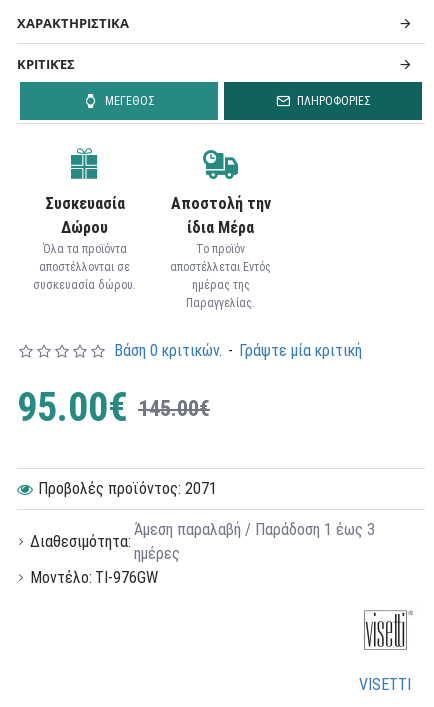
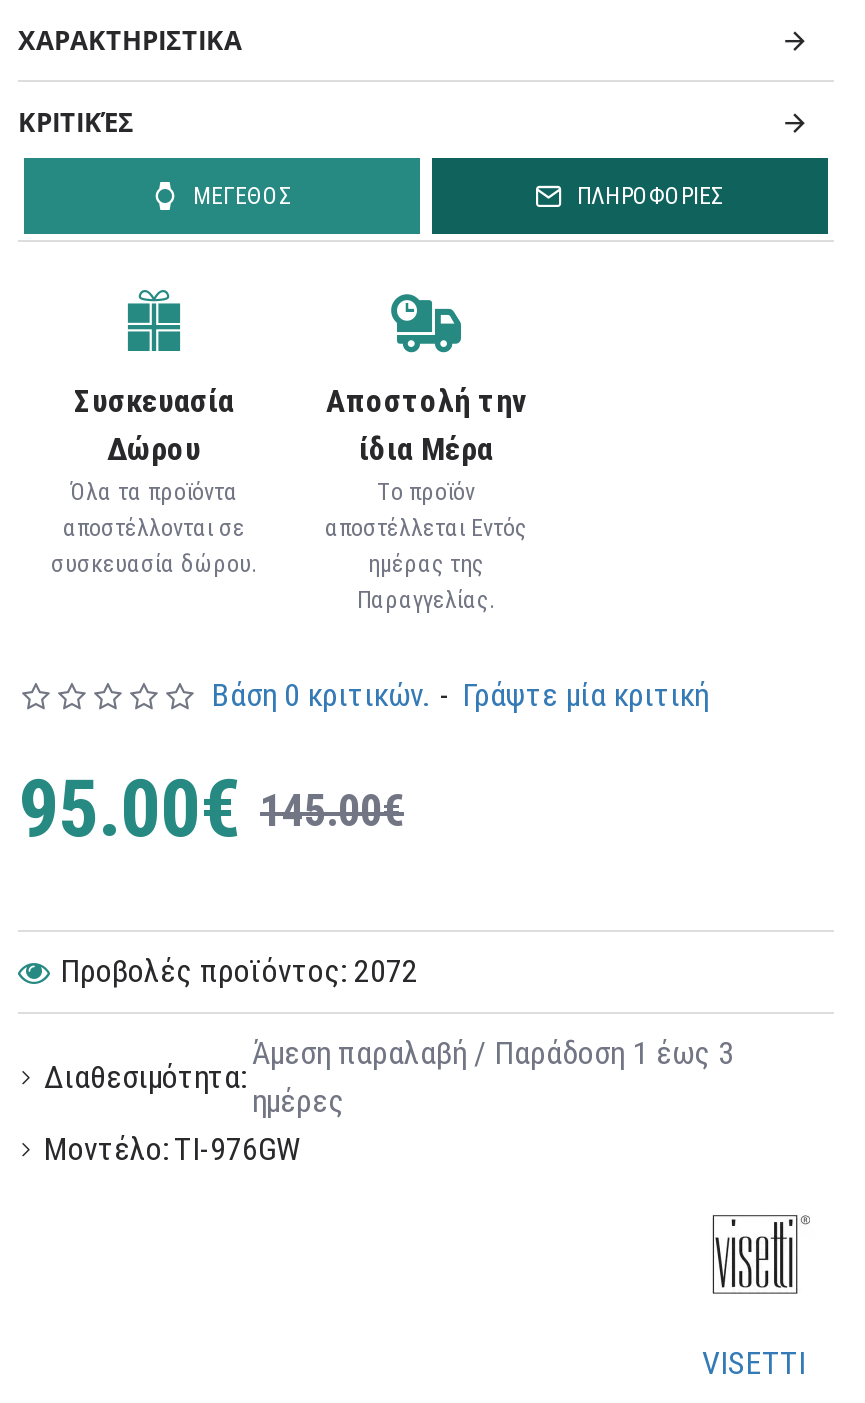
[38,479,217,498] Προβολές προϊόντος: 2071 -> [60,952,418,990] Προβολές προϊόντος: 2072

